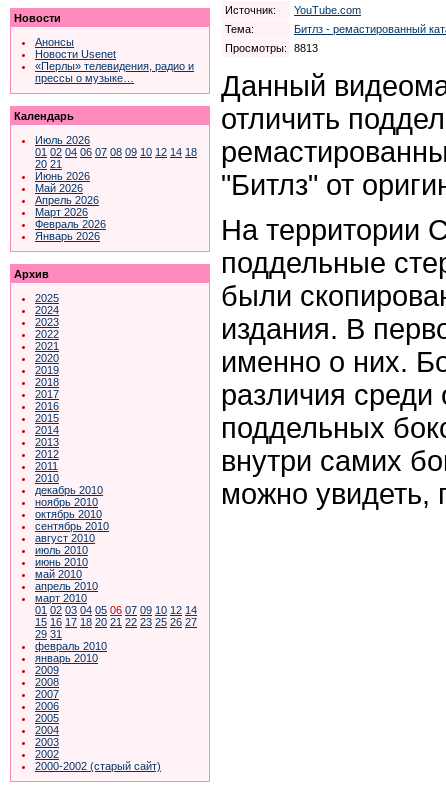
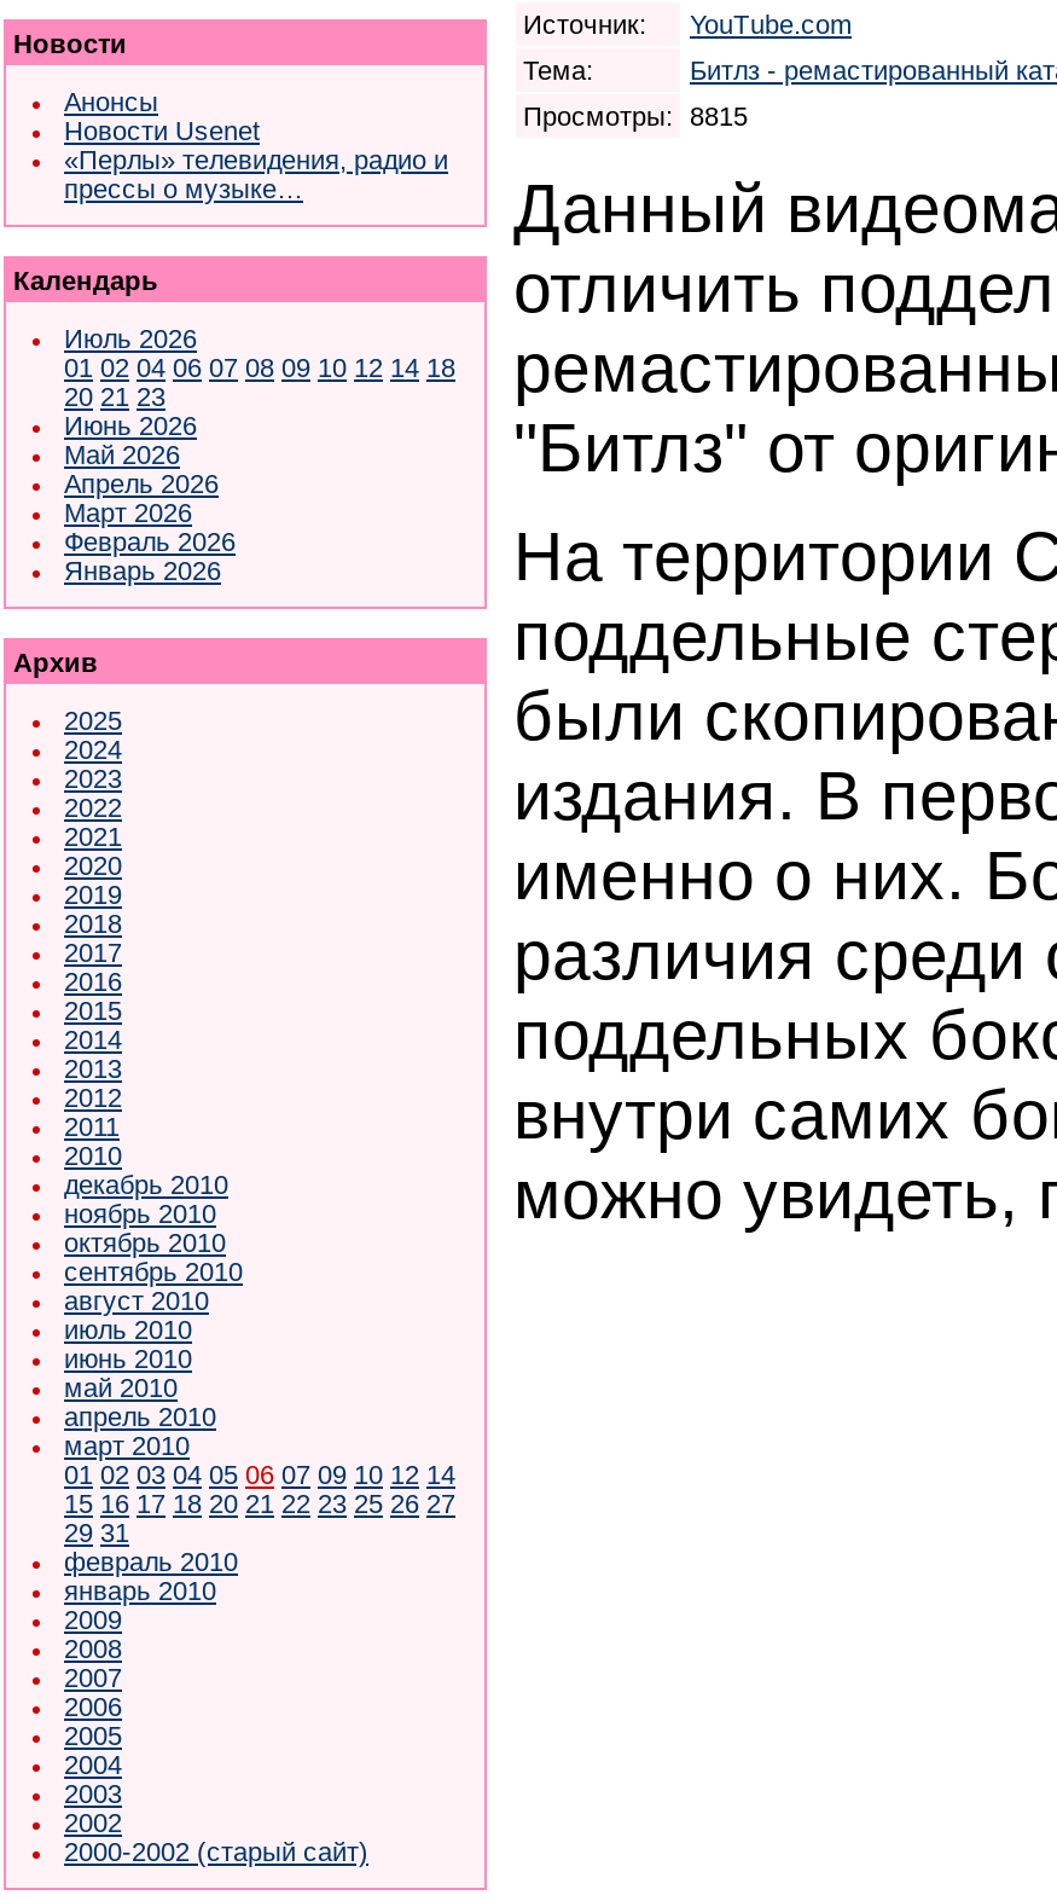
[225,42,318,54] Просмотры: 8813 -> [523,101,748,130] Просмотры: 8815
[35,158,62,170] 20 21 -> [64,382,165,411] 20 21 23

